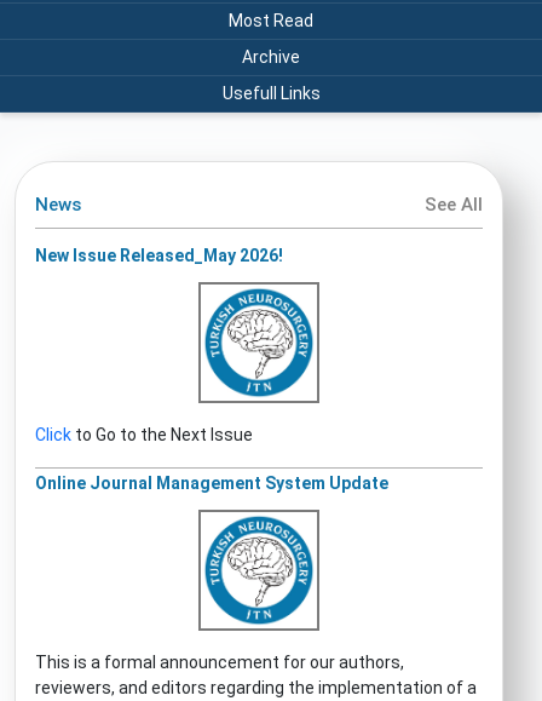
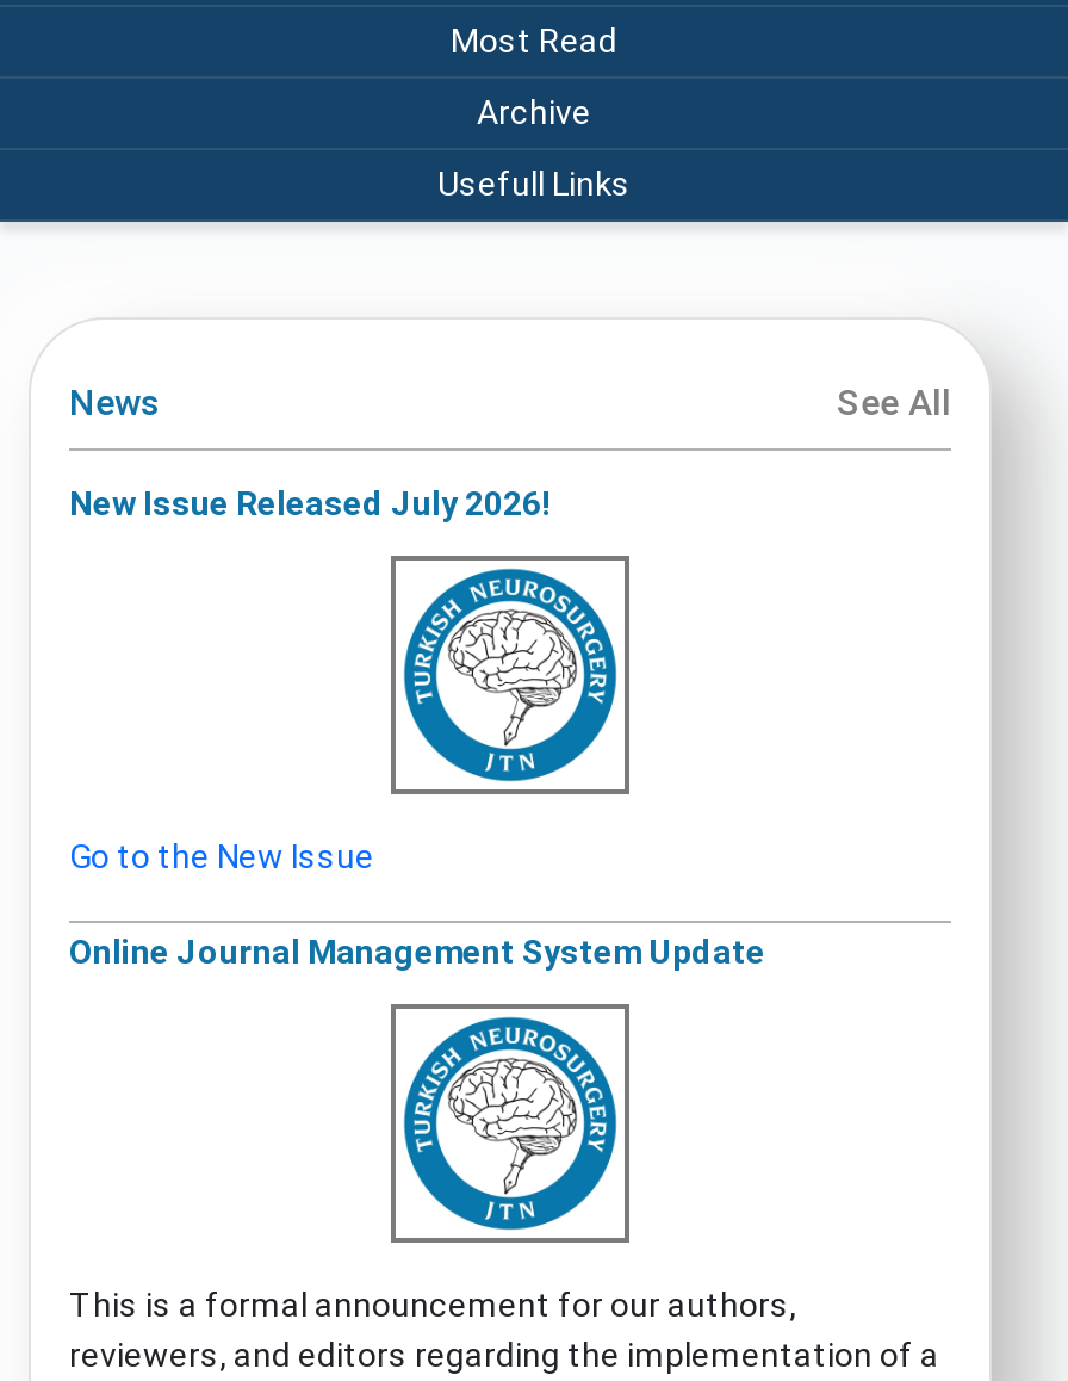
[35,245,283,265] New Issue Released_May 2026! -> [69,483,551,521] New Issue Released July 2026!
[35,424,253,444] Click to Go to the Next Issue -> [69,836,374,874] Go to the New Issue

